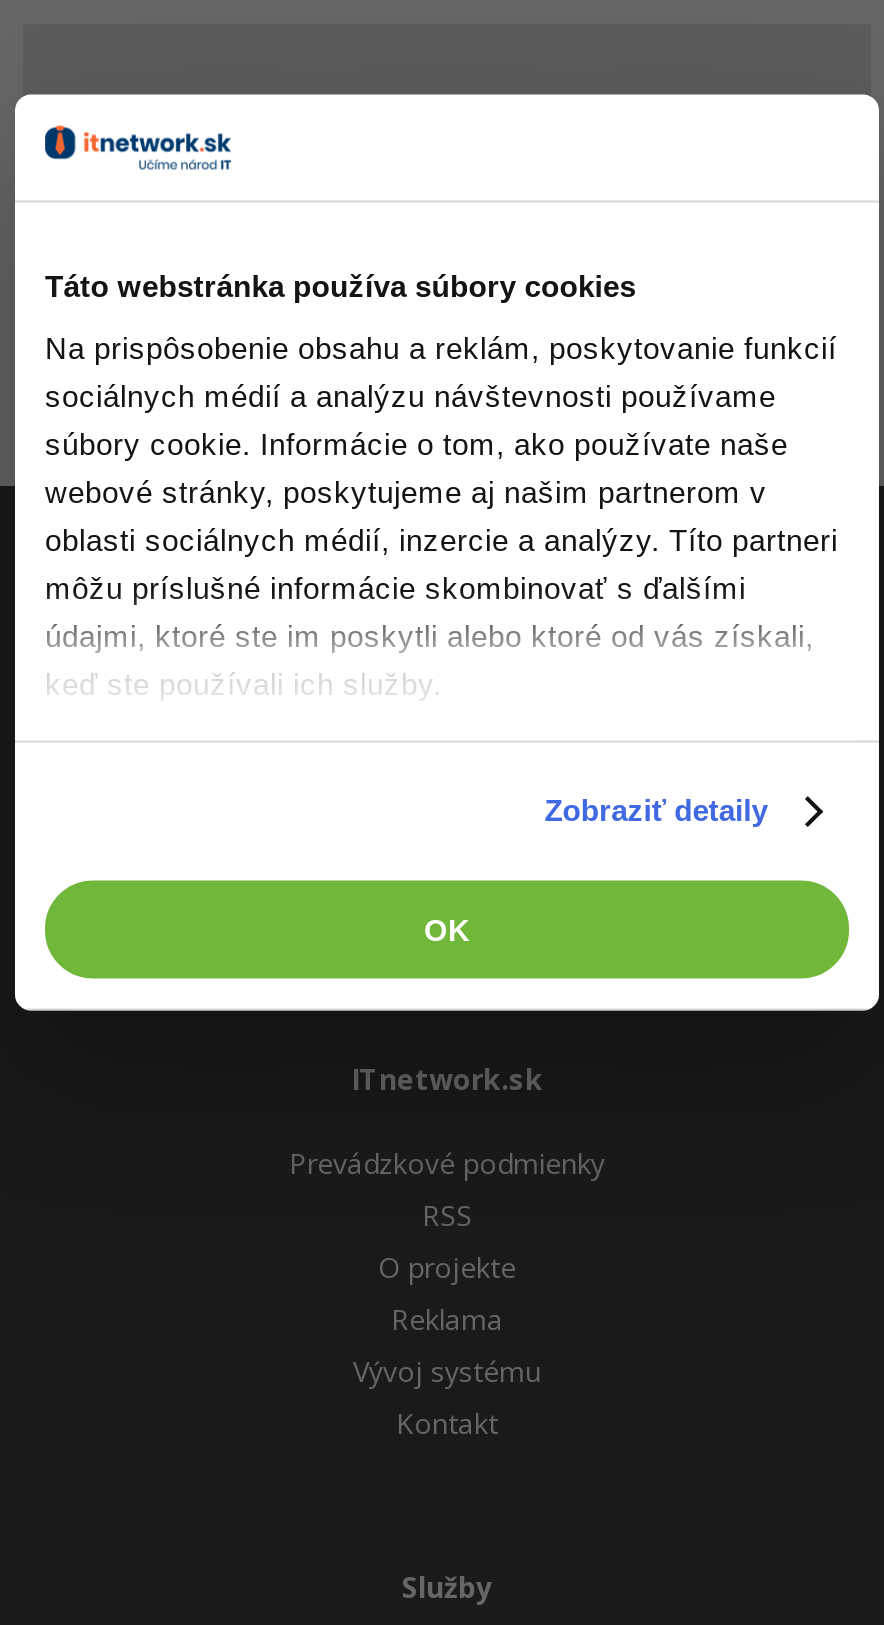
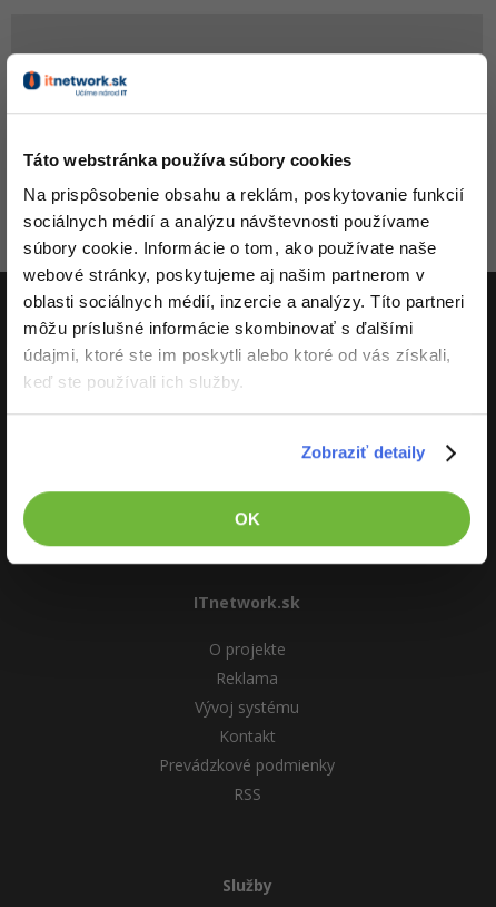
moved [289,1143,605,1233] -> [159,754,335,804]: Prevádzkové podmienky | RSS
moved [353,1247,541,1441] -> [195,638,299,746]: O projekte | Reklama | Vývoj systému | Kontakt

